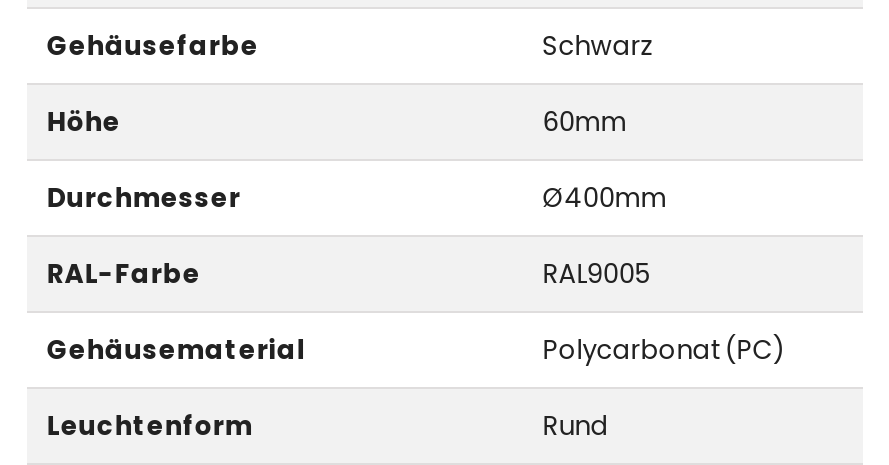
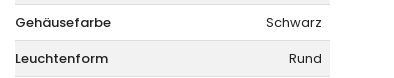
[47,102,785,368] Höhe | 60mm | Durchmesser | Ø400mm | RAL-Farbe | RAL9005 | Gehäusematerial | Polycarbonat (PC) -> none

